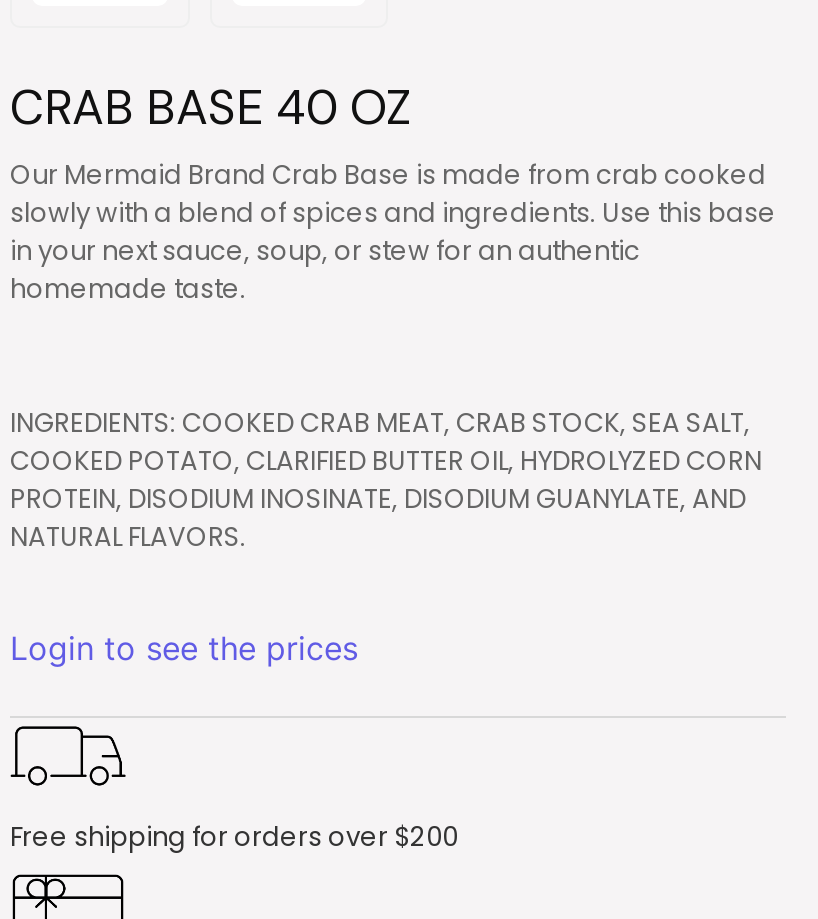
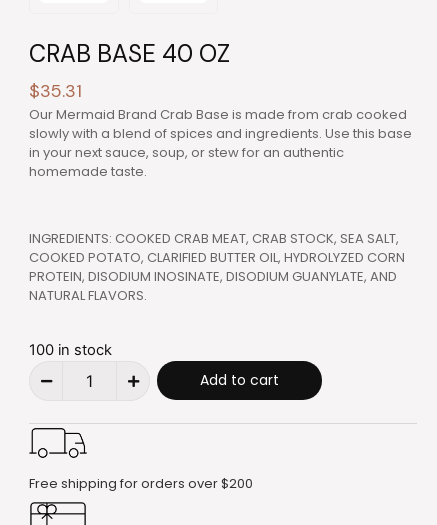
none -> [29,79,82,103] $35.31
[10,628,358,668] Login to see the prices -> [29,341,279,390] 100 in stock | Add to cart

